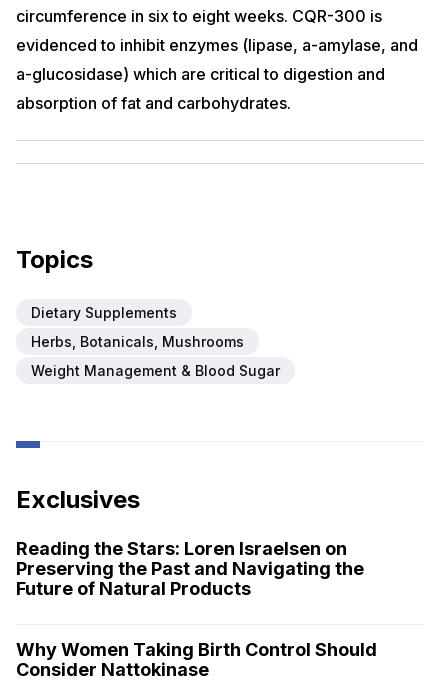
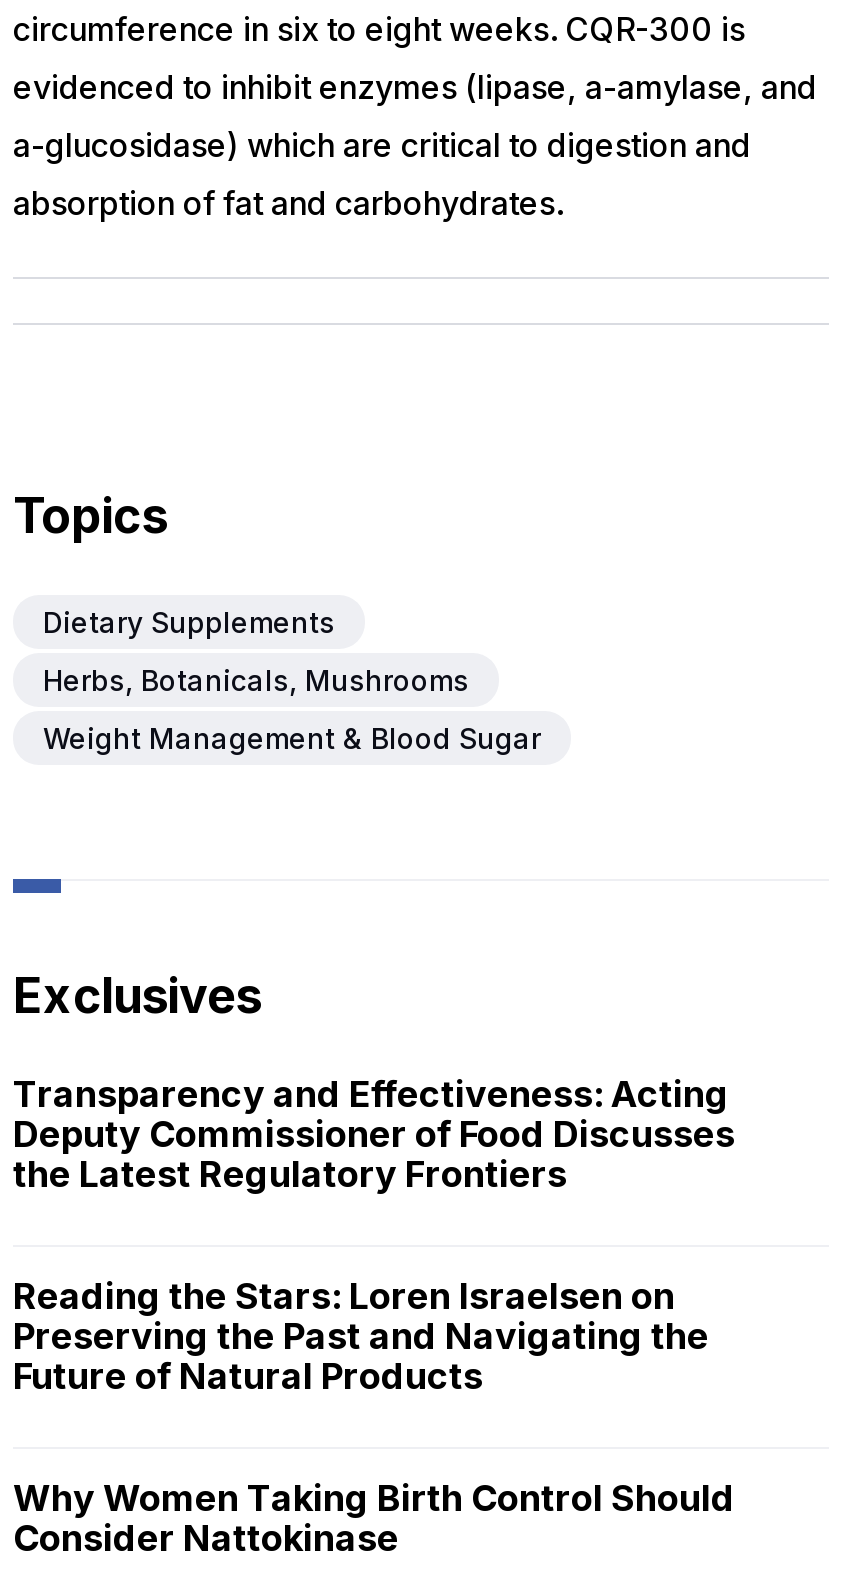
none -> [13,1072,735,1194] Transparency and Effectiveness: Acting | Deputy Commissioner of Food Discusses | the Latest Regulatory Frontiers

